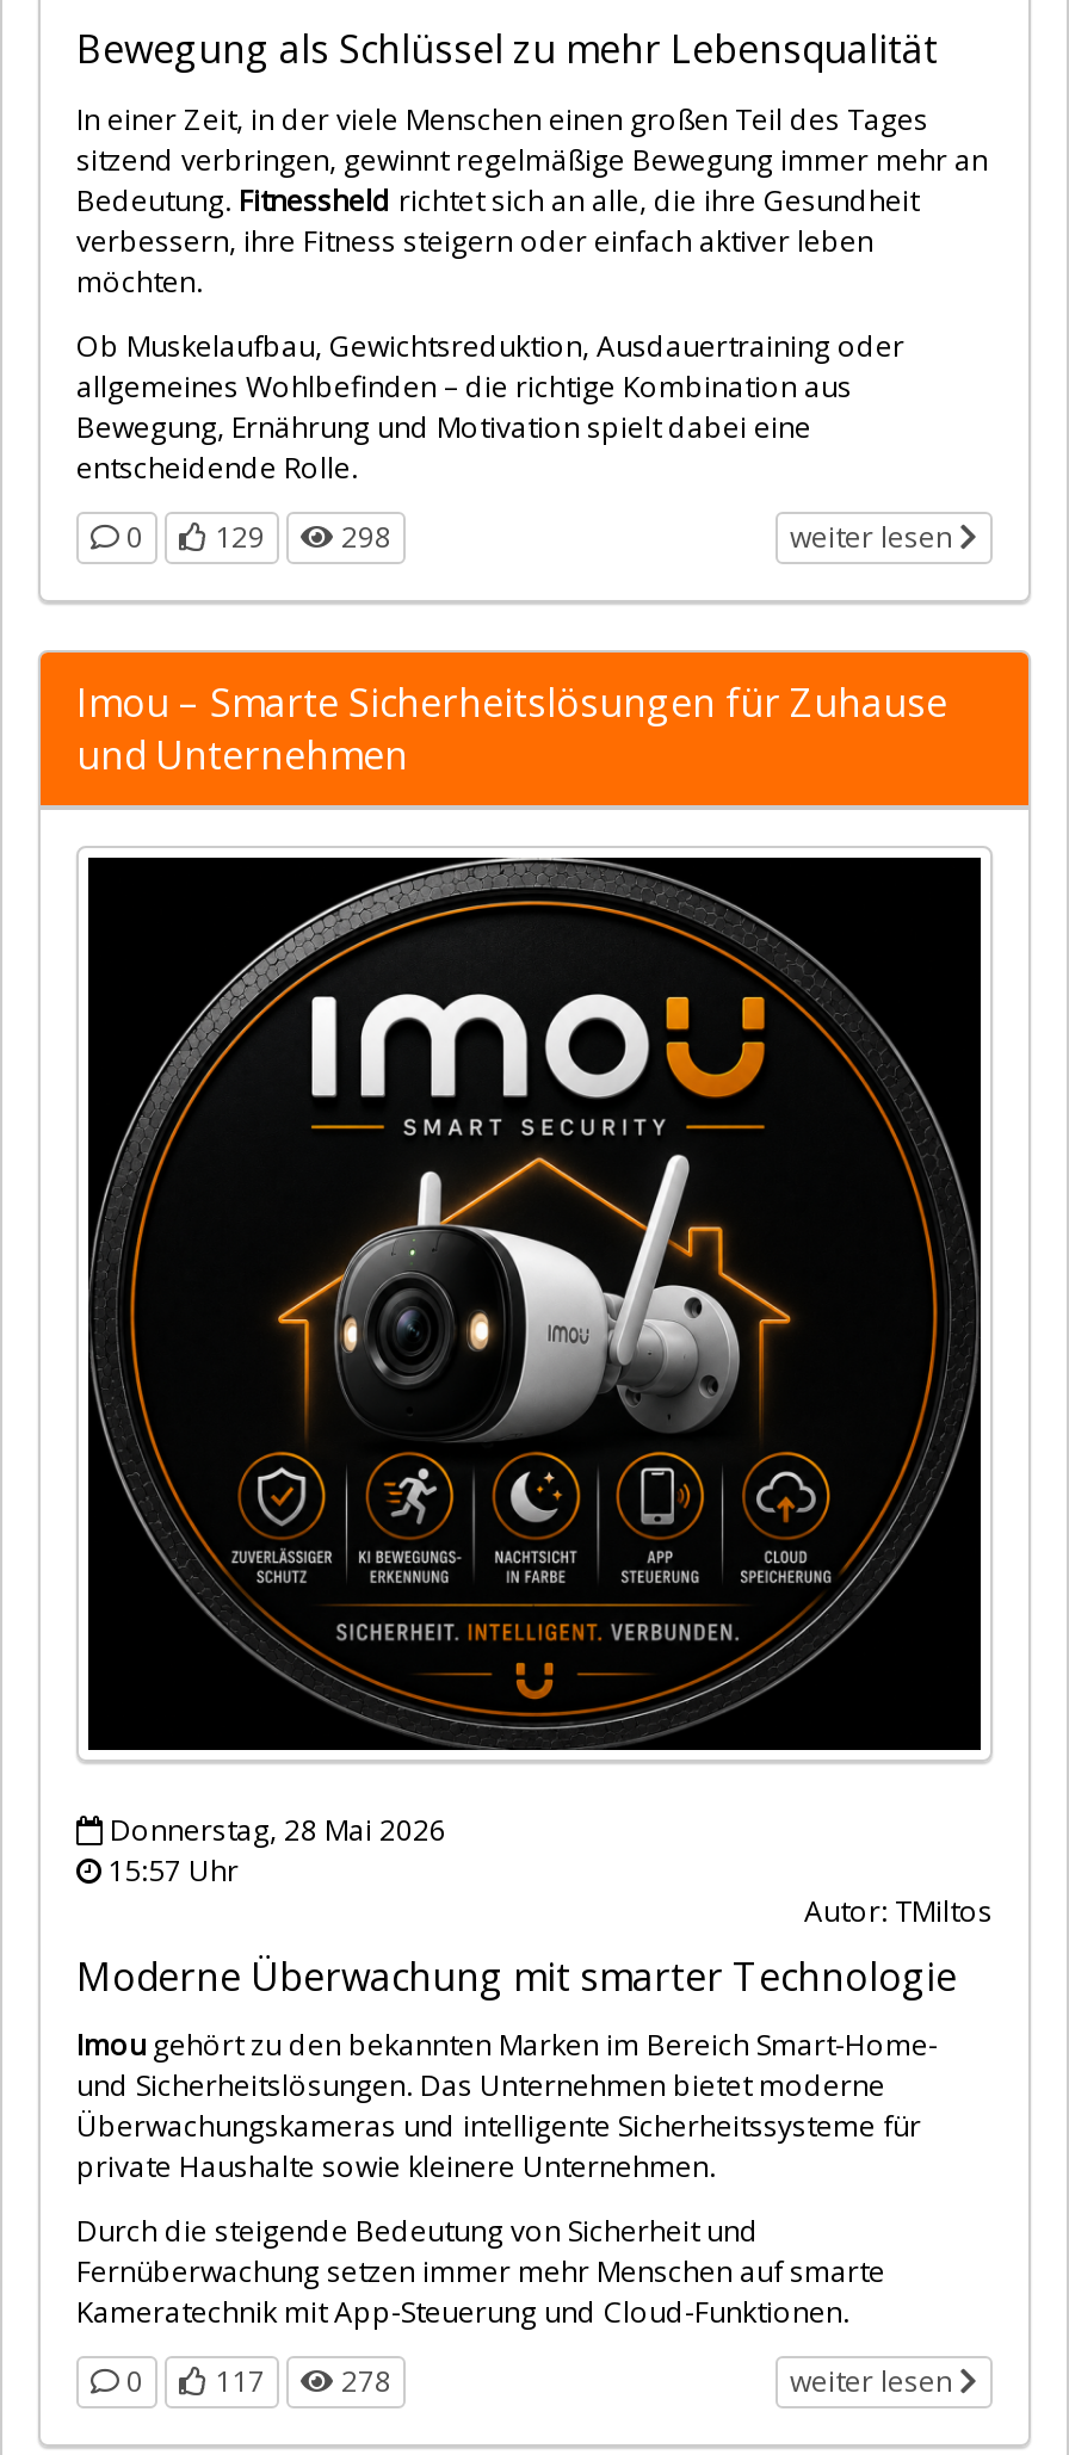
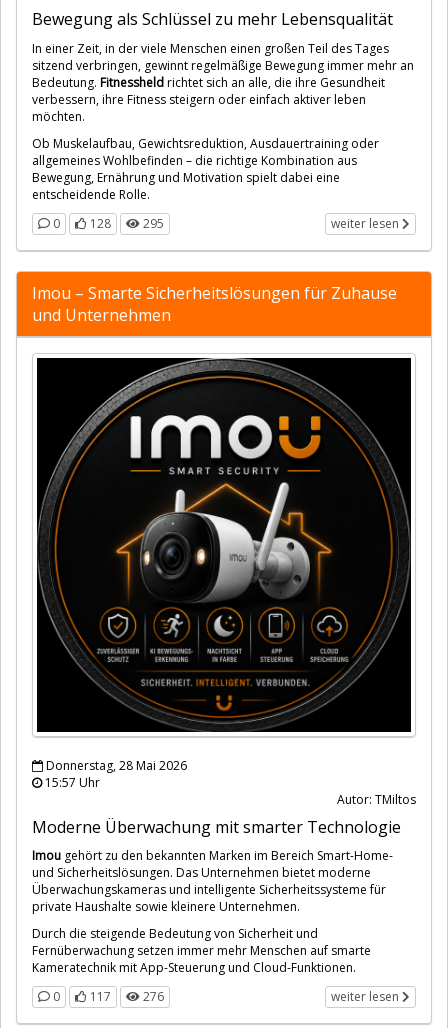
[208,517,265,558] 129 -> [87,215,111,232] 128
[334,517,391,558] 298 -> [140,215,164,232] 295
[119,2361,391,2402] 0 117 278 -> [50,988,164,1005] 0 117 276

